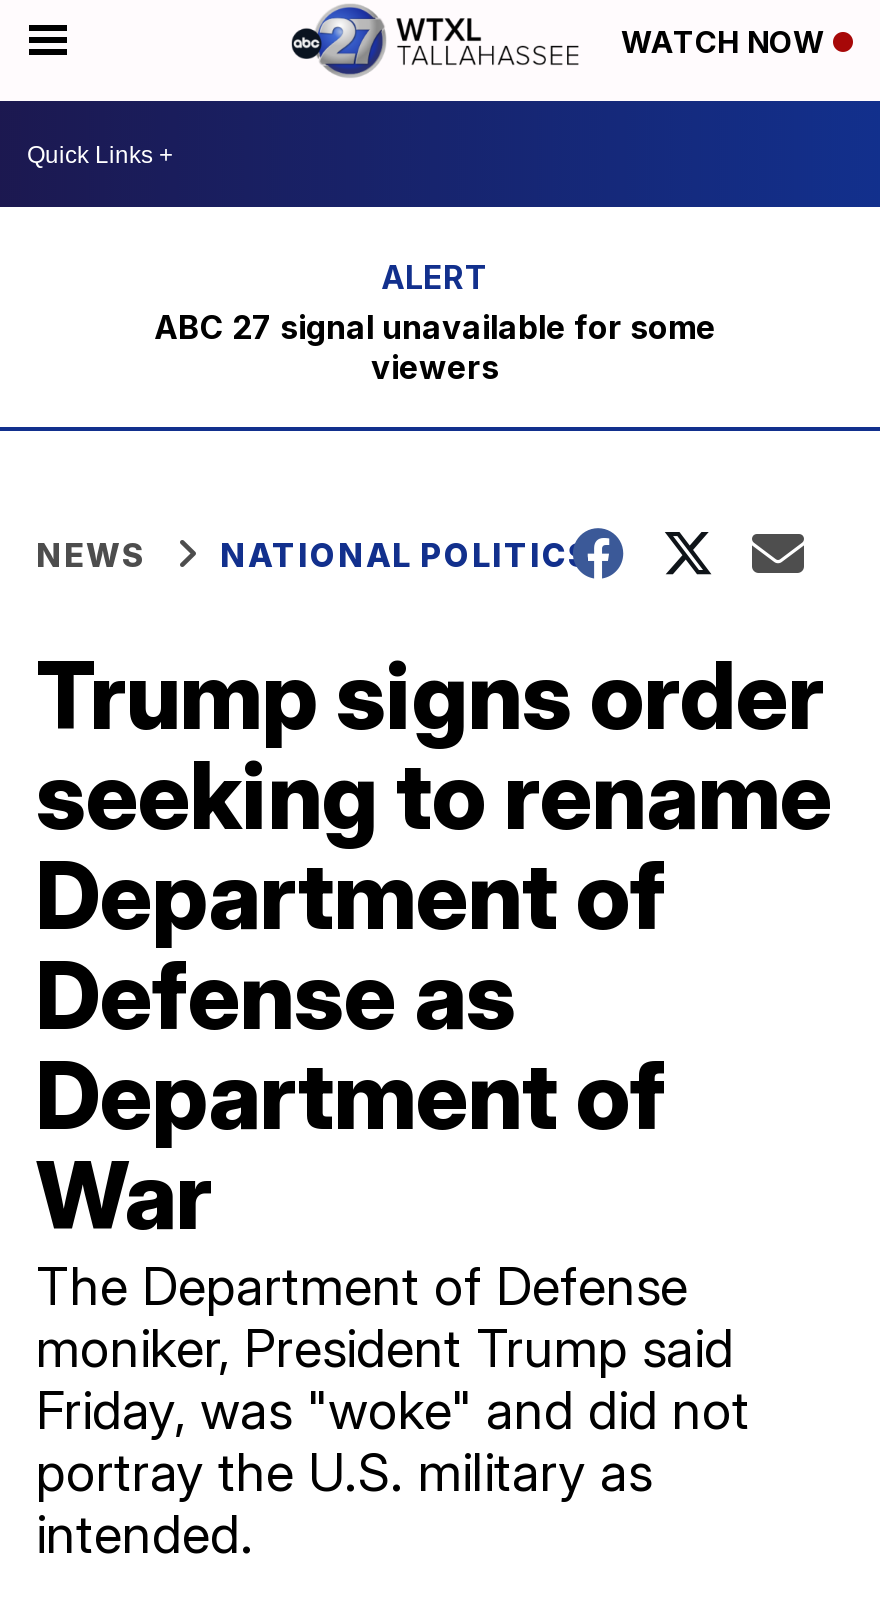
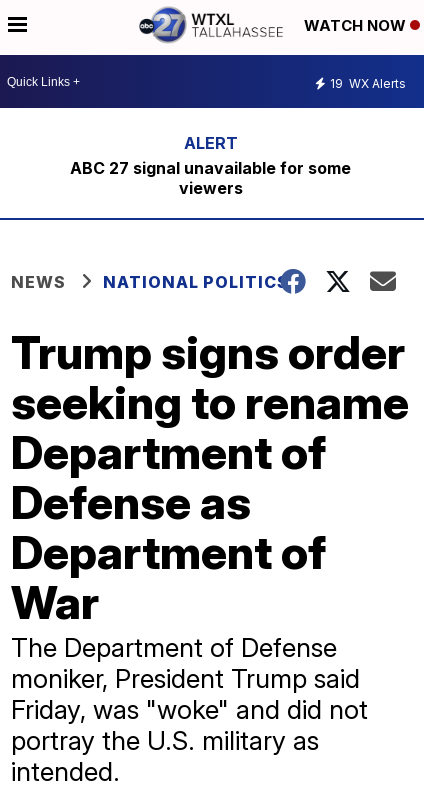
none -> [330,75,406,90] 19 WX Alerts

